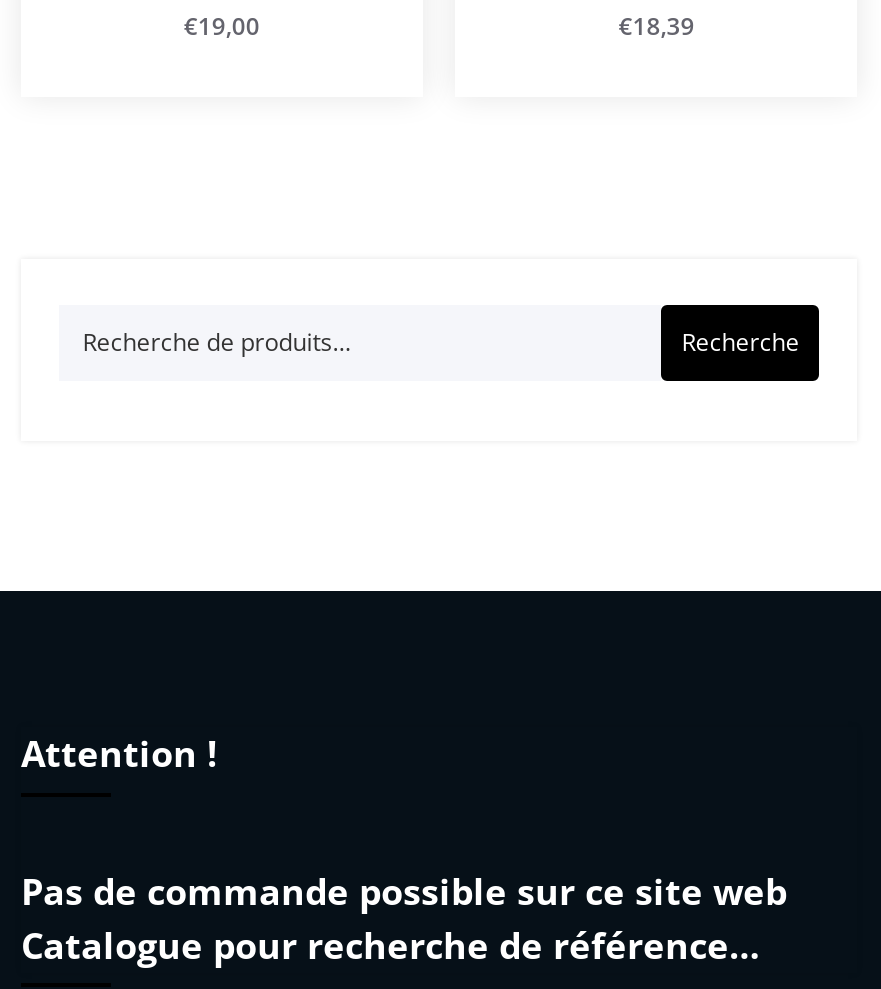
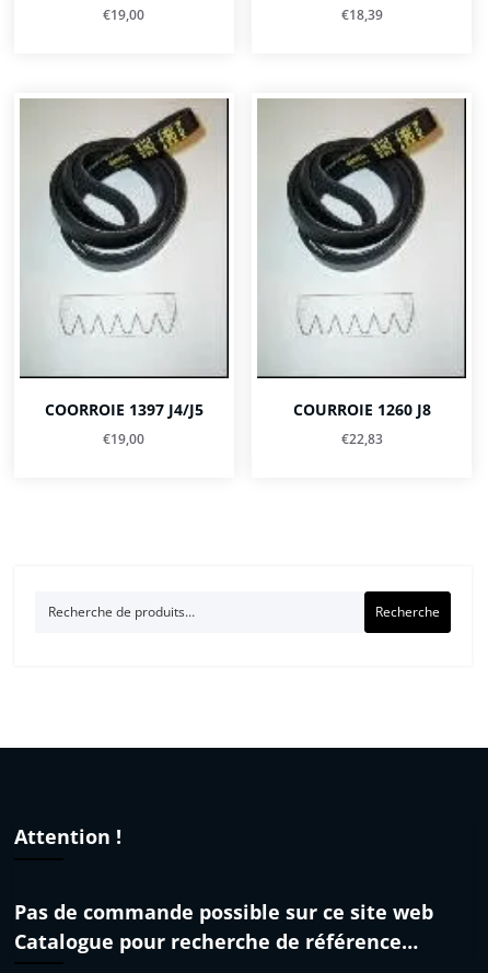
none -> [19,97,230,448] [image] | COORROIE 1397 J4/J5 | €19,00
none -> [256,97,467,448] [image] | COURROIE 1260 J8 | €22,83

